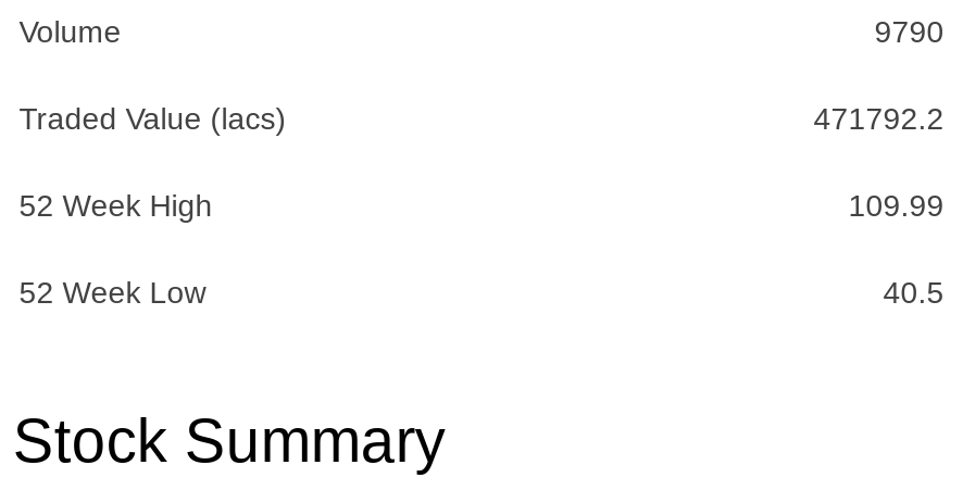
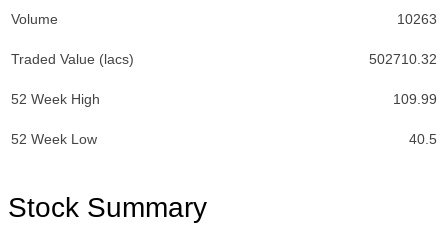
[875,14,944,49] 9790 -> [397,11,437,27] 10263
[814,101,944,136] 471792.2 -> [369,51,437,67] 502710.32

